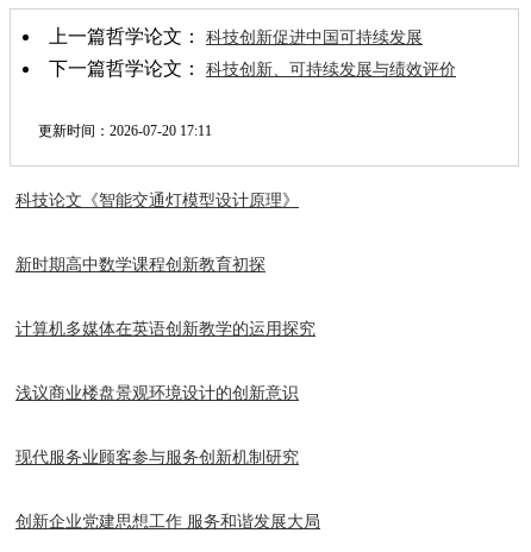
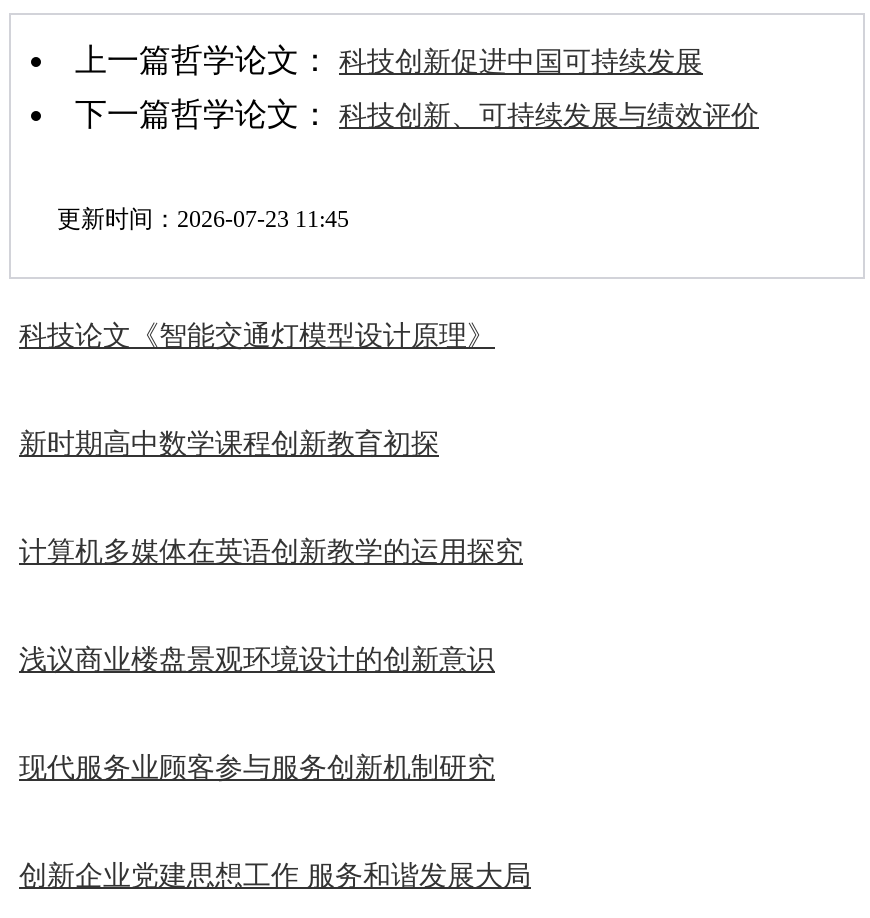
[35,123,212,139] 更新时间：2026-07-20 17:11 -> [51,205,349,233] 更新时间：2026-07-23 11:45

